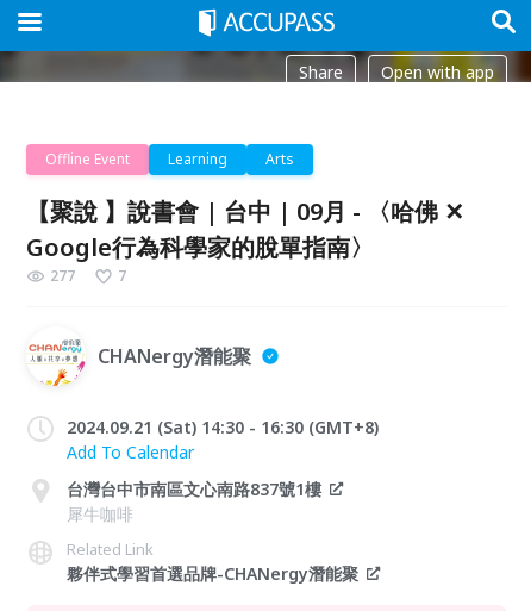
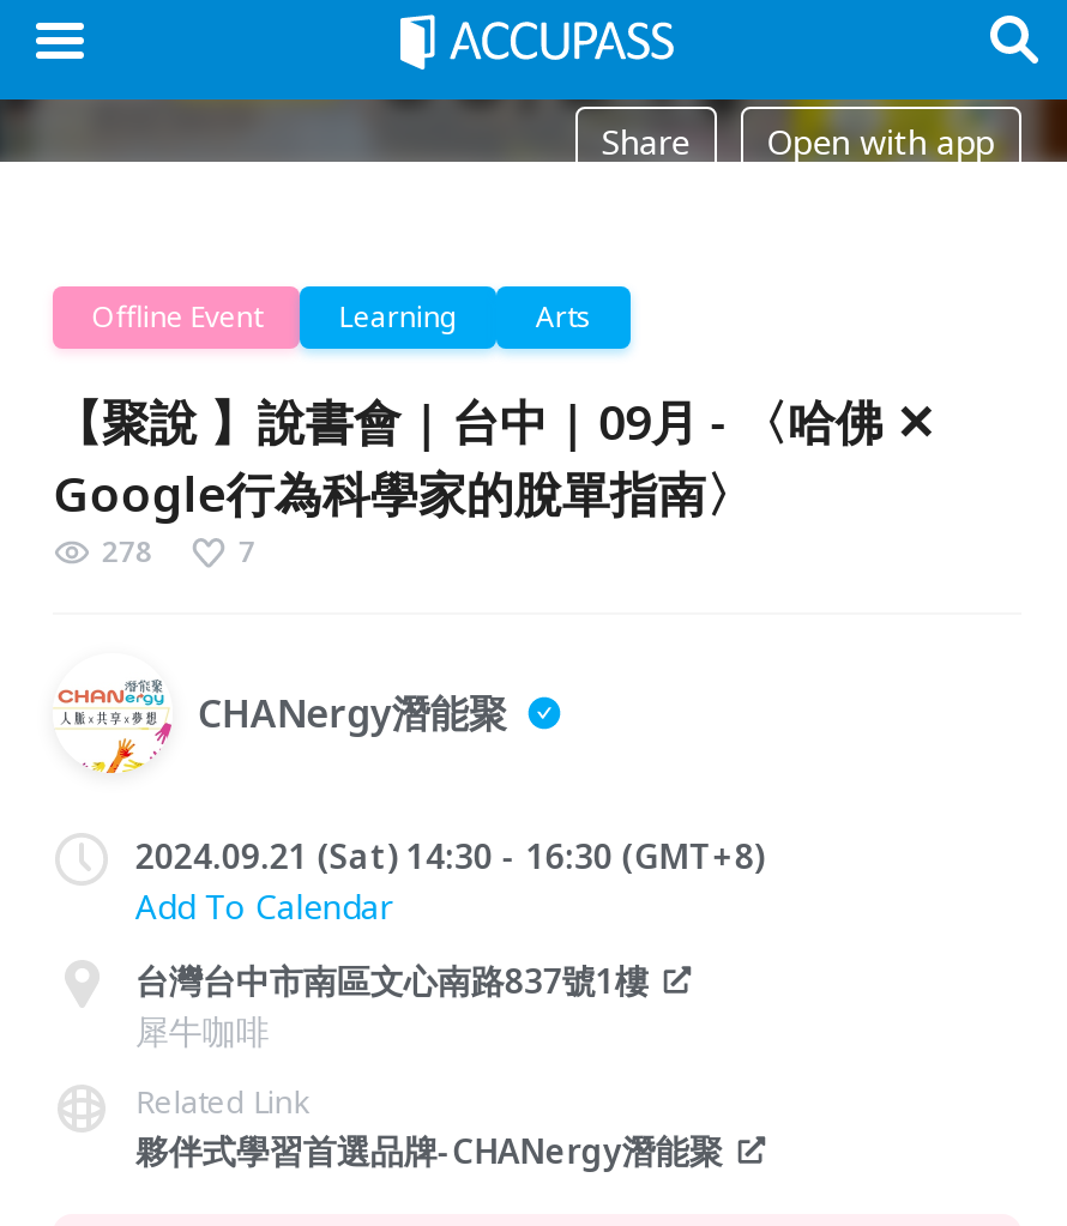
[50,265,75,286] 277 -> [102,531,152,571] 278

